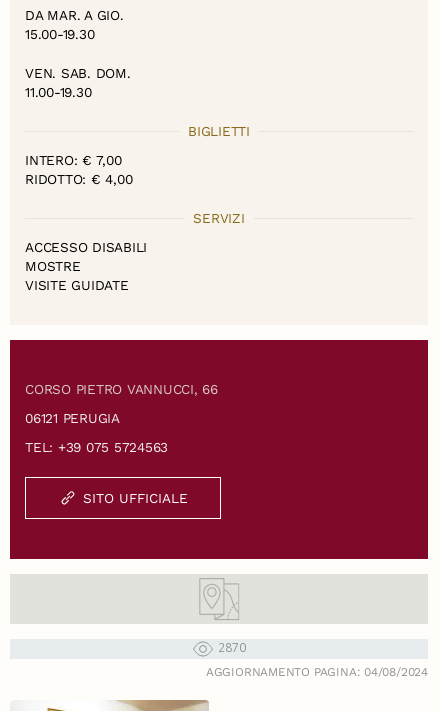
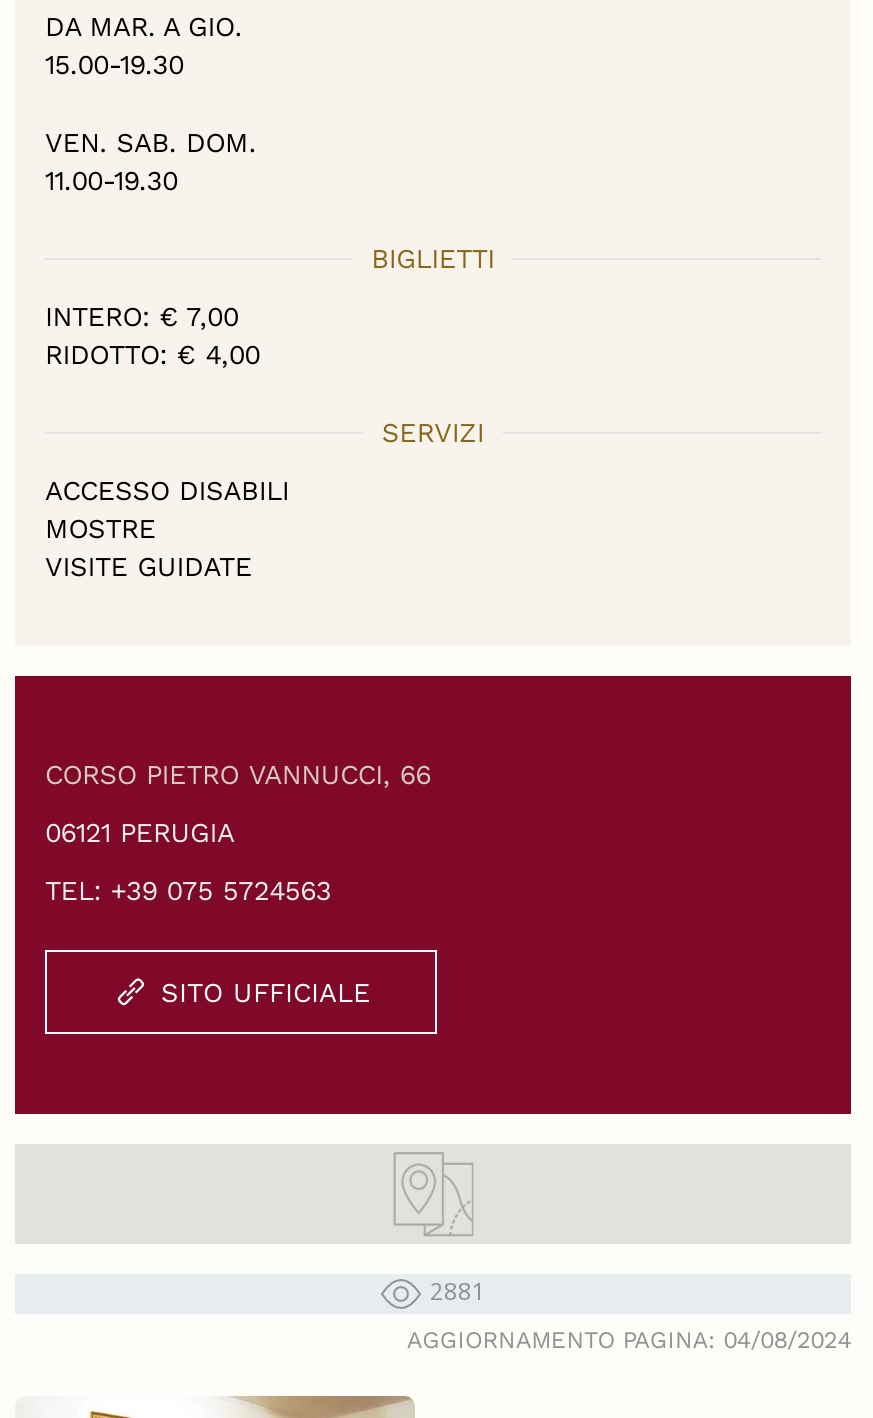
[217,639,245,655] 2870 -> [430,1274,486,1306] 2881

